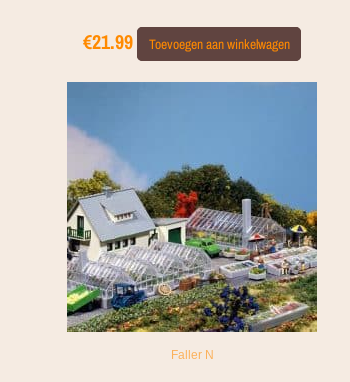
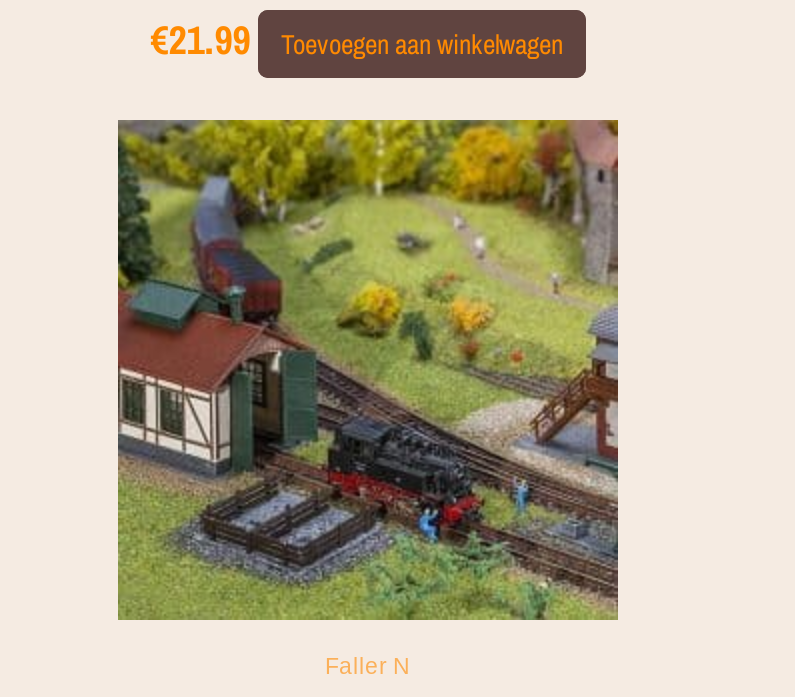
[66,81,318,333] [image] -> [116,118,620,622] [image]

